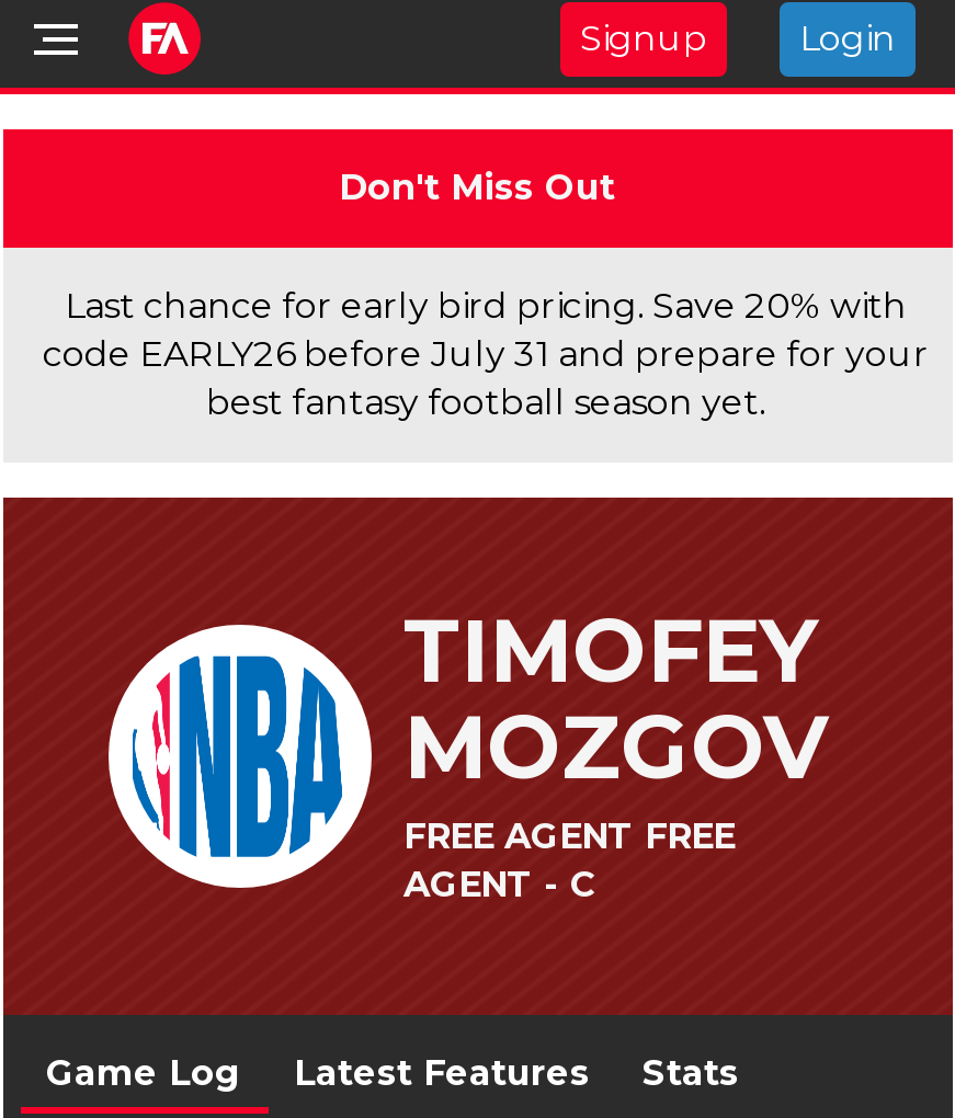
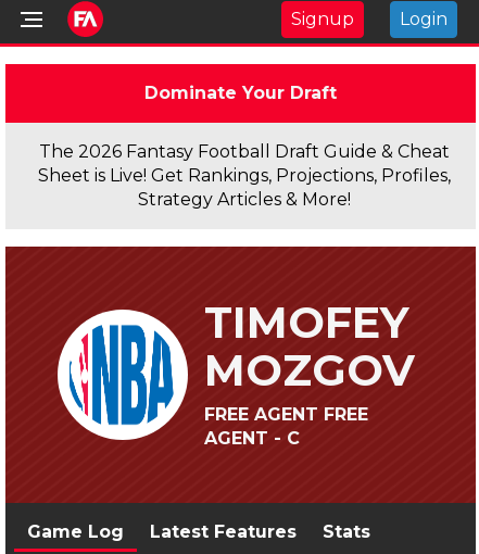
[339,167,615,208] Don't Miss Out -> [144,83,336,103] Dominate Your Draft
[43,285,929,423] Last chance for early bird pricing. Save 20% with | code EARLY26 before July 31 and prepare for your | best fantasy football season yet. -> [38,141,451,210] The 2026 Fantasy Football Draft Guide & Cheat | Sheet is Live! Get Rankings, Projections, Profiles, | Strategy Articles & More!

